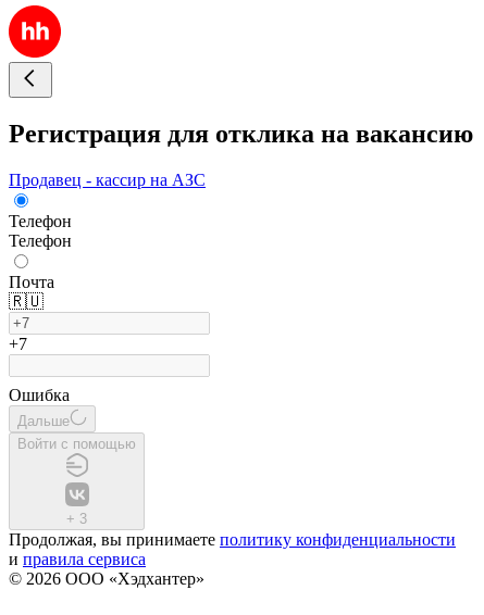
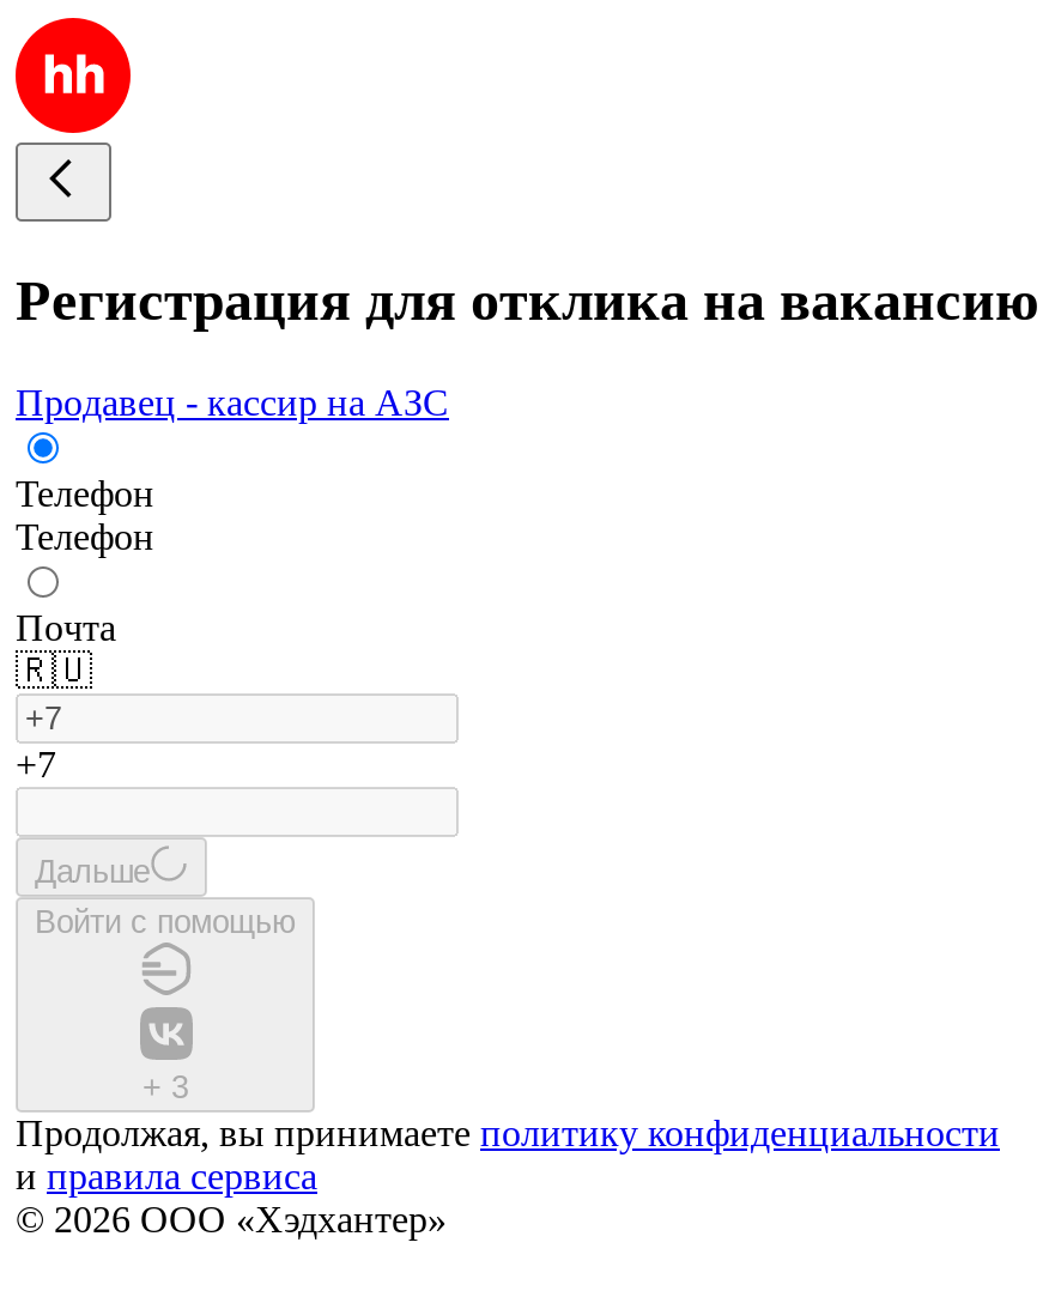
[9,386,70,404] Ошибка -> none

